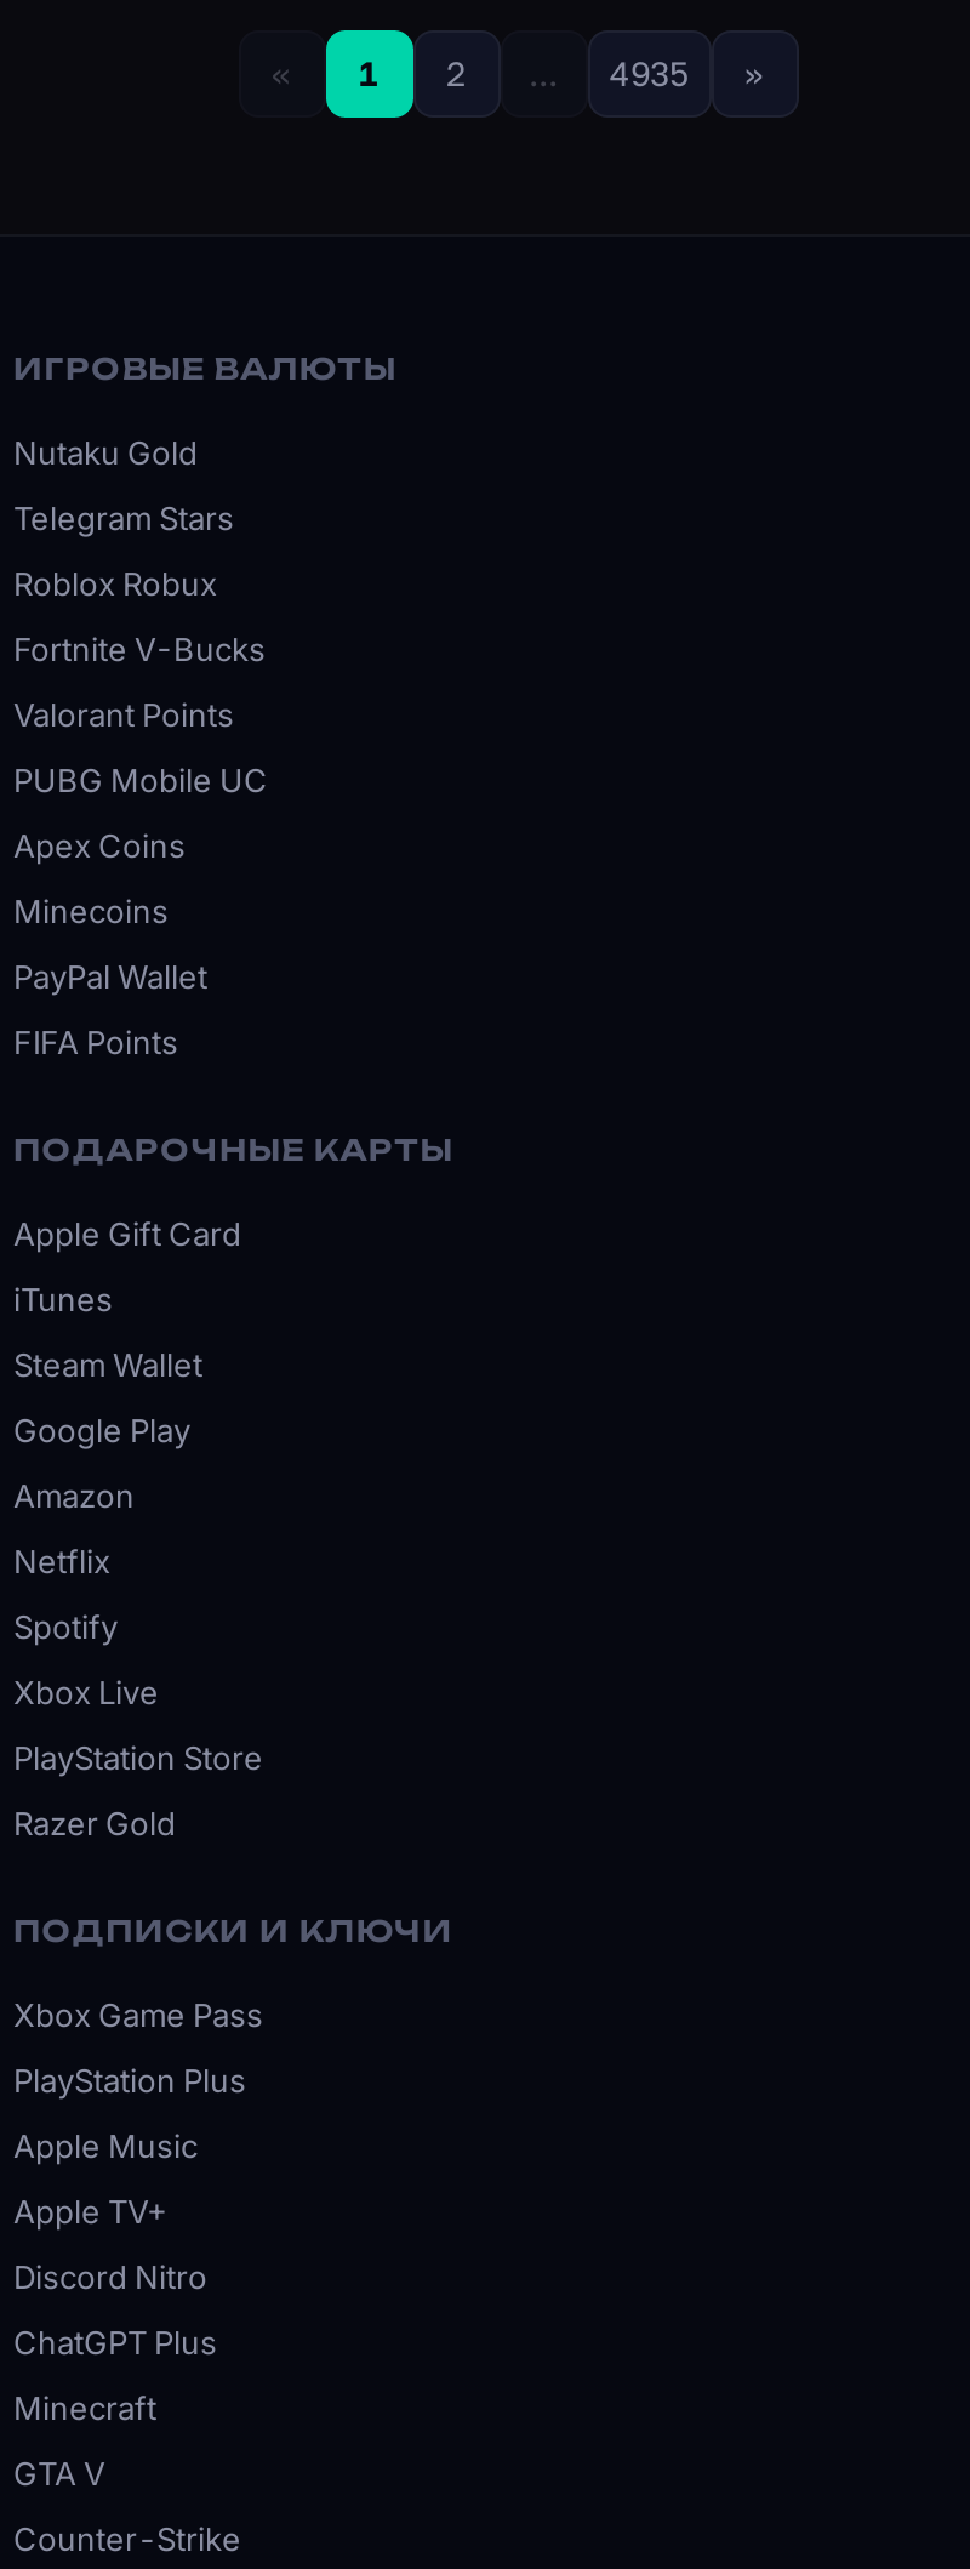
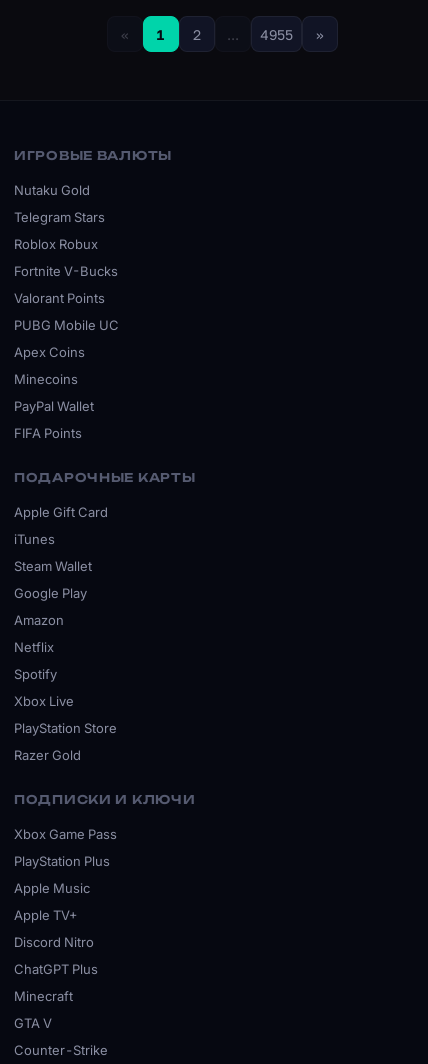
[609,53,689,94] 4935 -> [259,26,292,43] 4955

